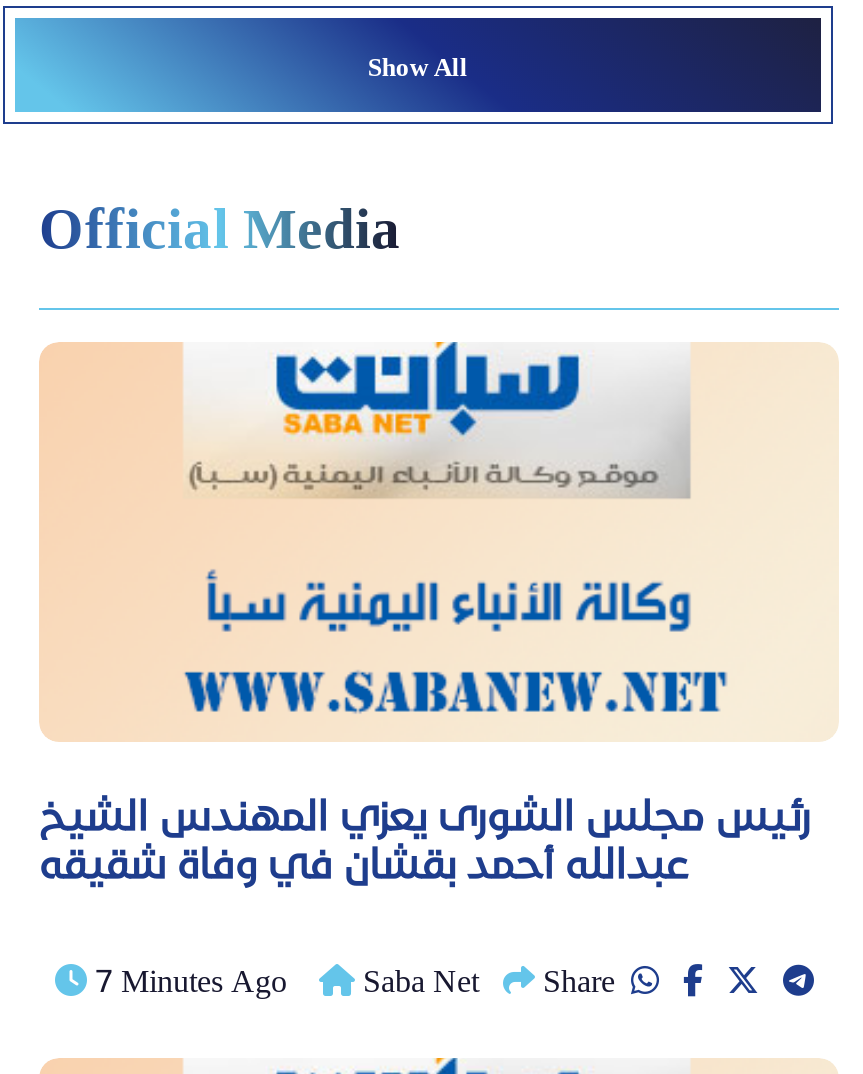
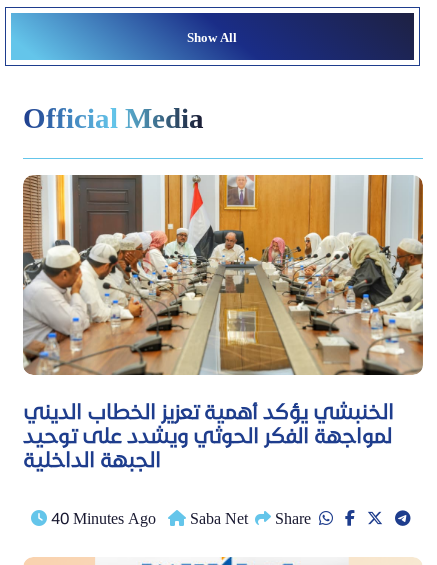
[39,342,839,886] [image] | رئيس مجلس الشورى يعزي المهندس الشيخ | عبدالله أحمد بقشان في وفاة شقيقه -> [22,174,424,471] [image] | الخنبشي يؤكد أهمية تعزيز الخطاب الديني | لمواجهة الفكر الحوثي ويشدد على توحيد | الجبهة الداخلية
[87,960,623,998] 7 Minutes Ago Saba Net Share -> [47,508,315,527] 40 Minutes Ago Saba Net Share

